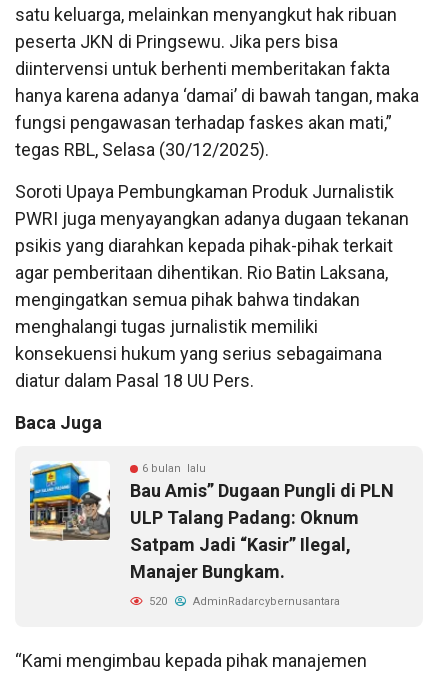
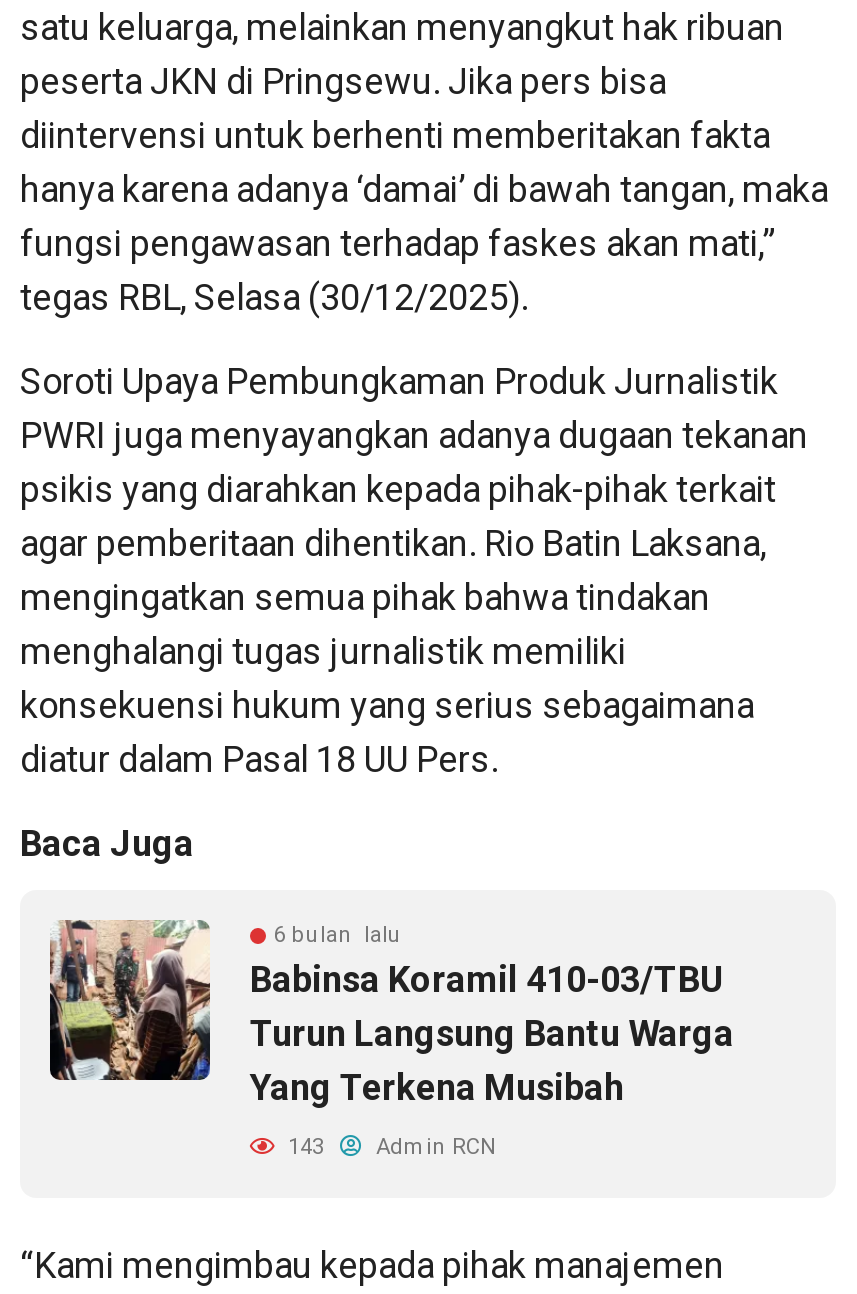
[29,460,394,582] [image] | Bau Amis” Dugaan Pungli di PLN | ULP Talang Padang: Oknum | Satpam Jadi “Kasir” Ilegal, | Manajer Bungkam. -> [48,918,734,1109] [image] | Babinsa Koramil 410-03/TBU | Turun Langsung Bantu Warga | Yang Terkena Musibah
[146,595,340,608] 520 | AdminRadarcybernusantara -> [282,1135,496,1161] 143 | Admin RCN

